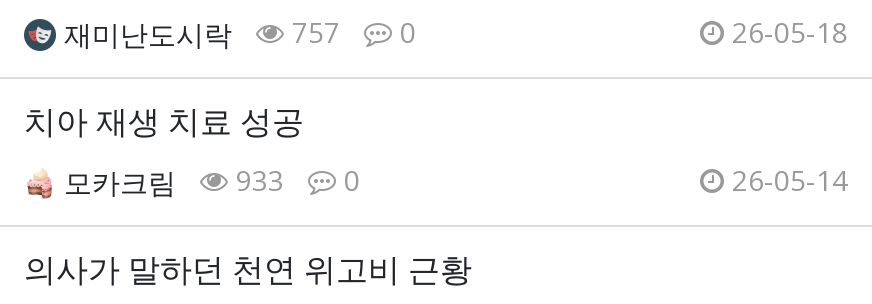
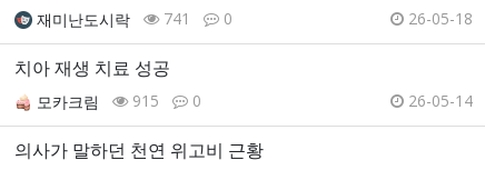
[64,13,416,54] 재미난도시락 757 0 -> [37,8,232,30] 재미난도시락 741 0
[64,161,360,202] 모카크림 933 0 -> [37,90,201,113] 모카크림 915 0

